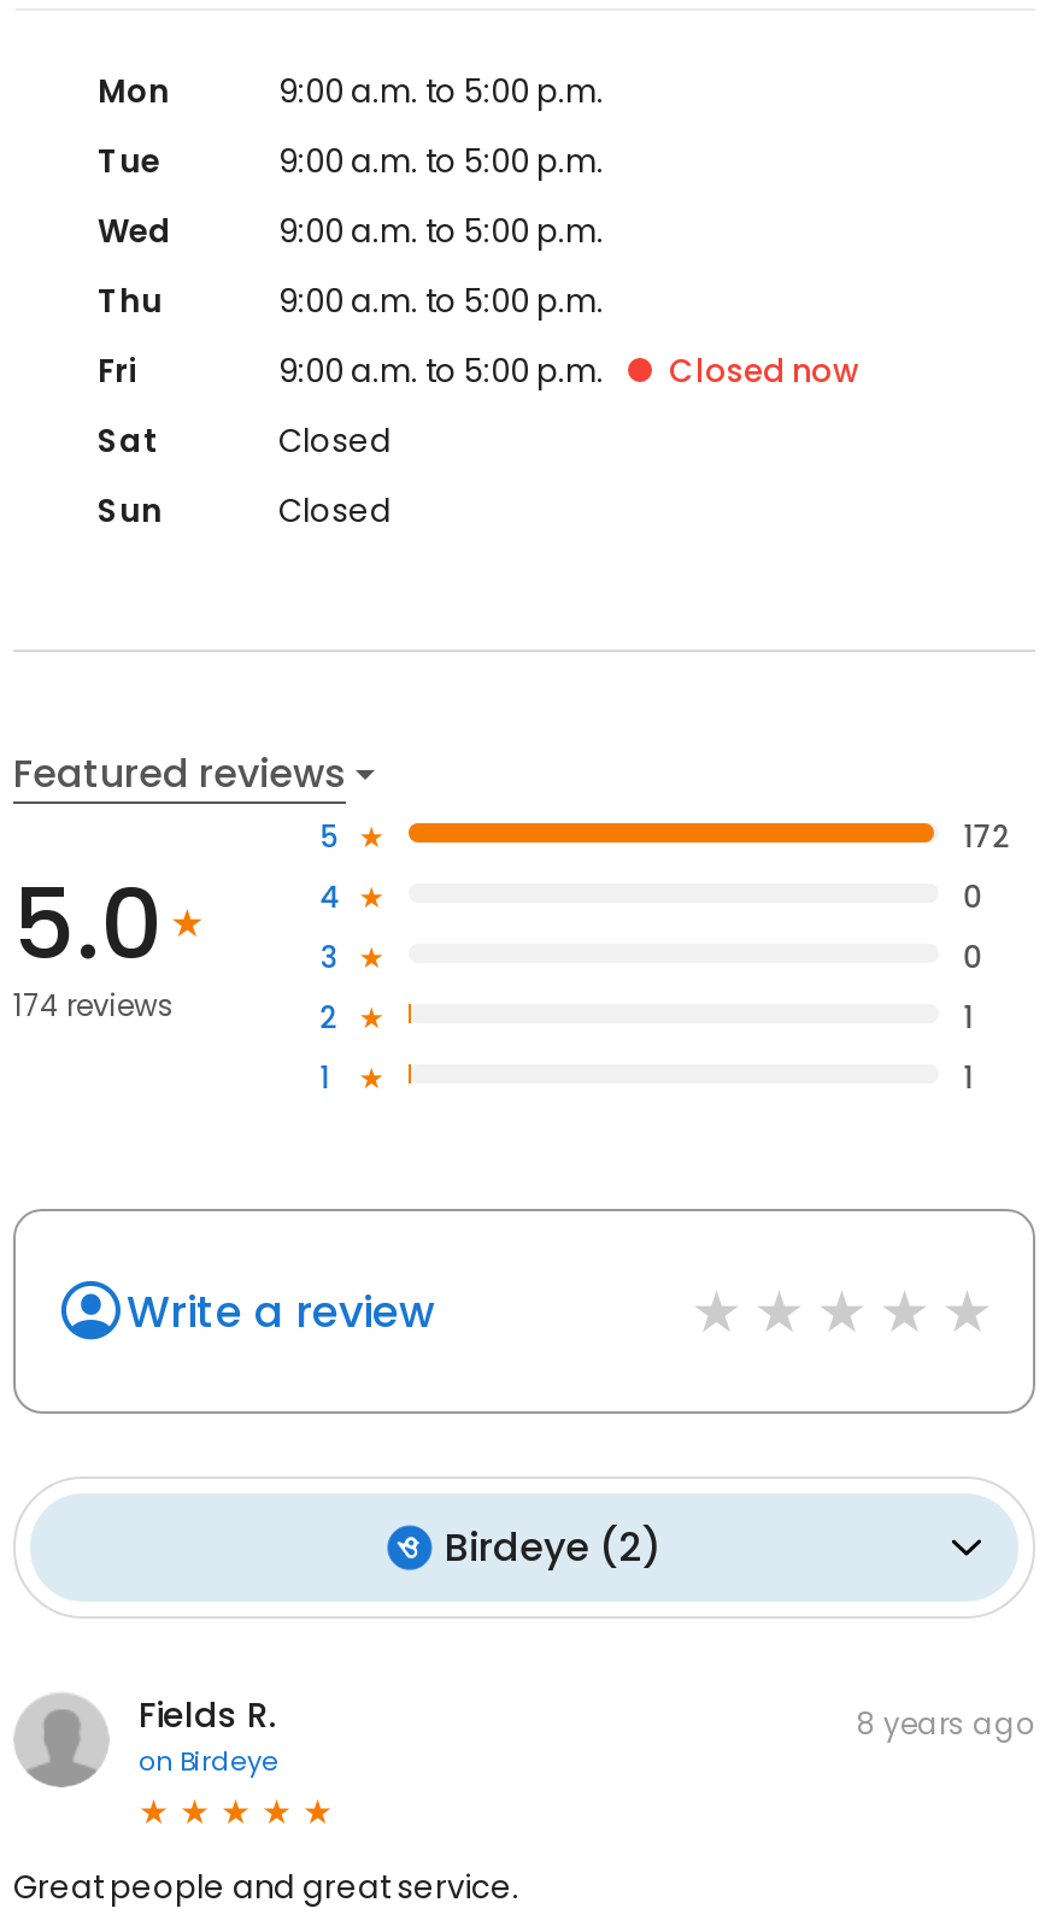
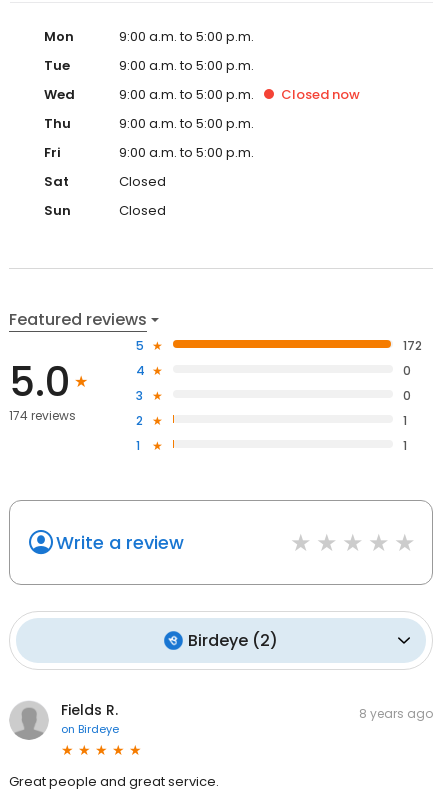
moved [669,348,859,394] -> [281,85,360,104]: Closed now

